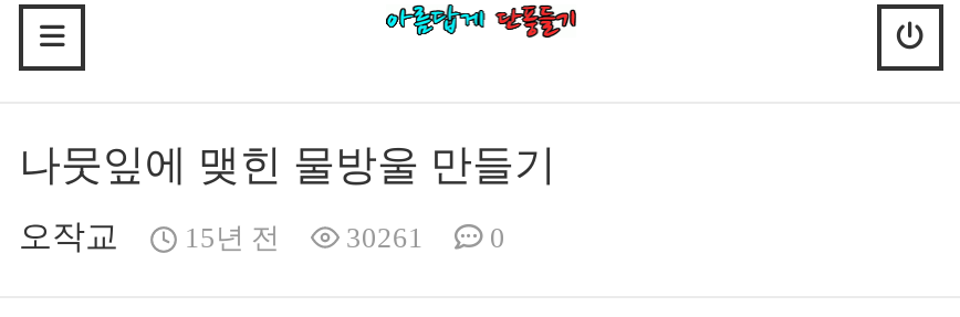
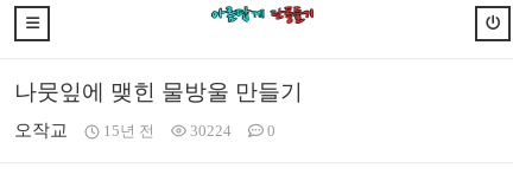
[19,219,505,254] 오작교 15년 전 30261 0 -> [14,121,275,140] 오작교 15년 전 30224 0

